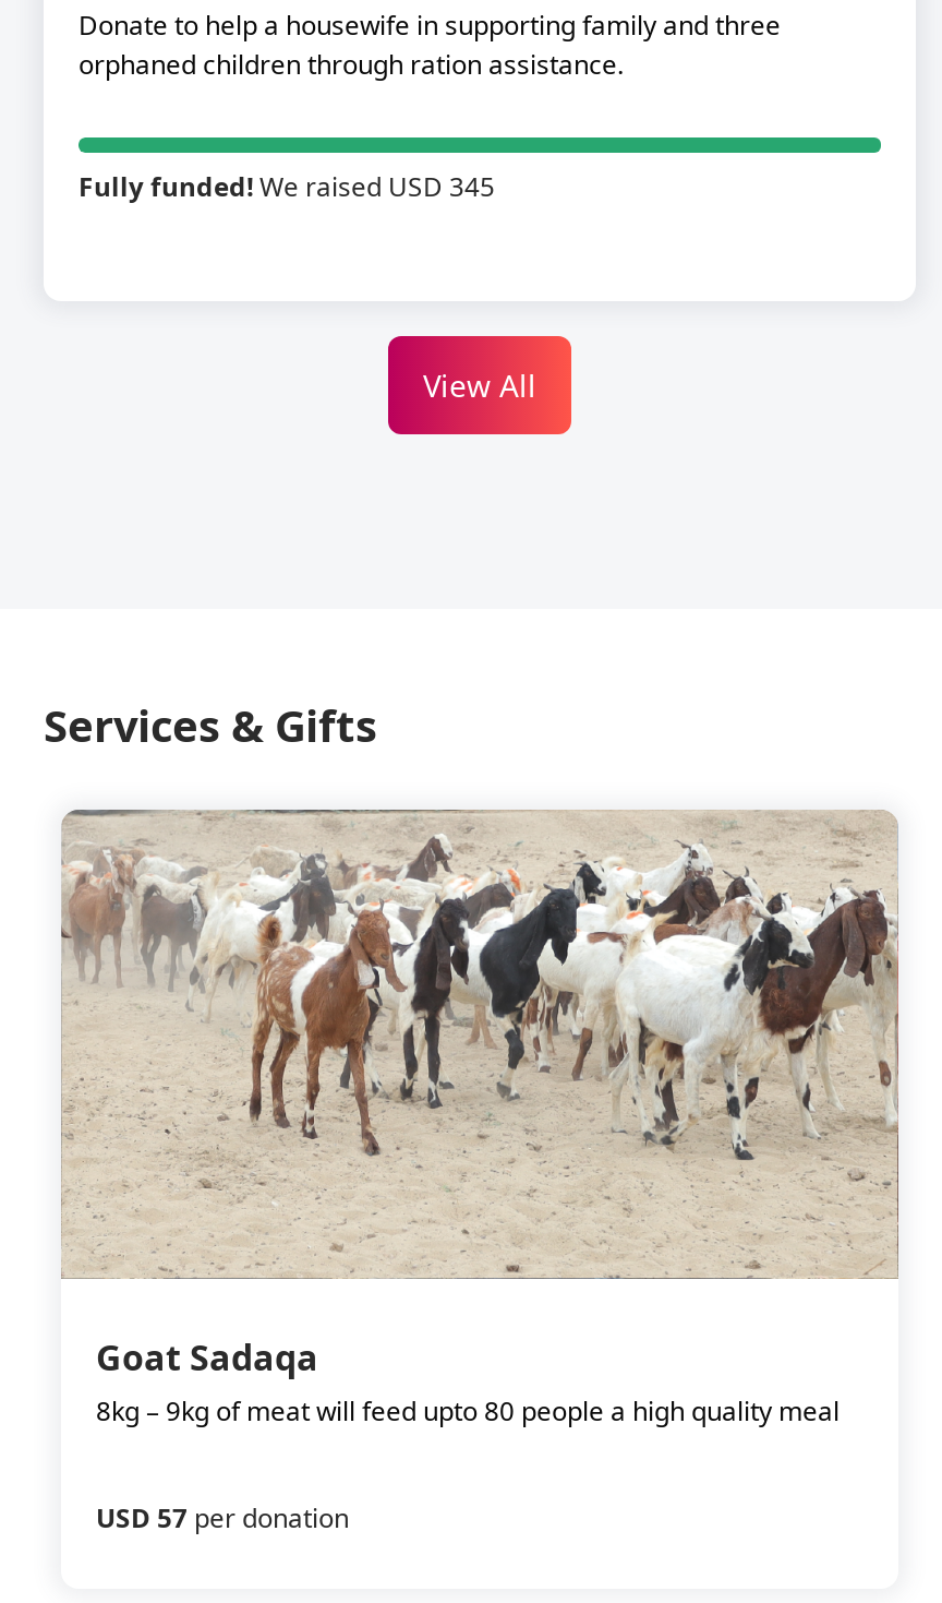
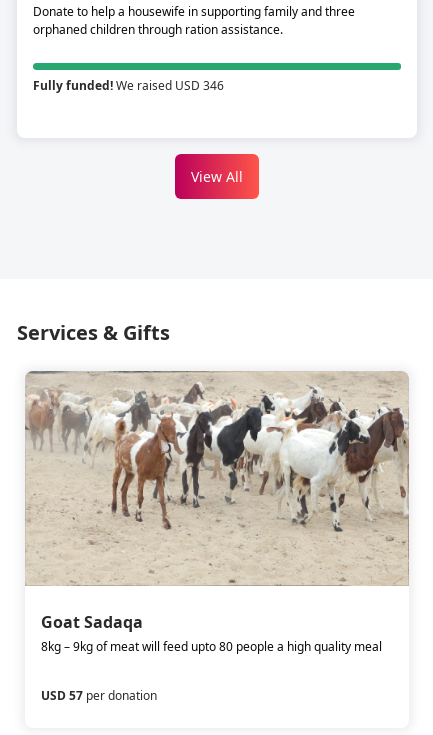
[78,169,495,206] Fully funded! We raised USD 345 -> [33,77,224,94] Fully funded! We raised USD 346

